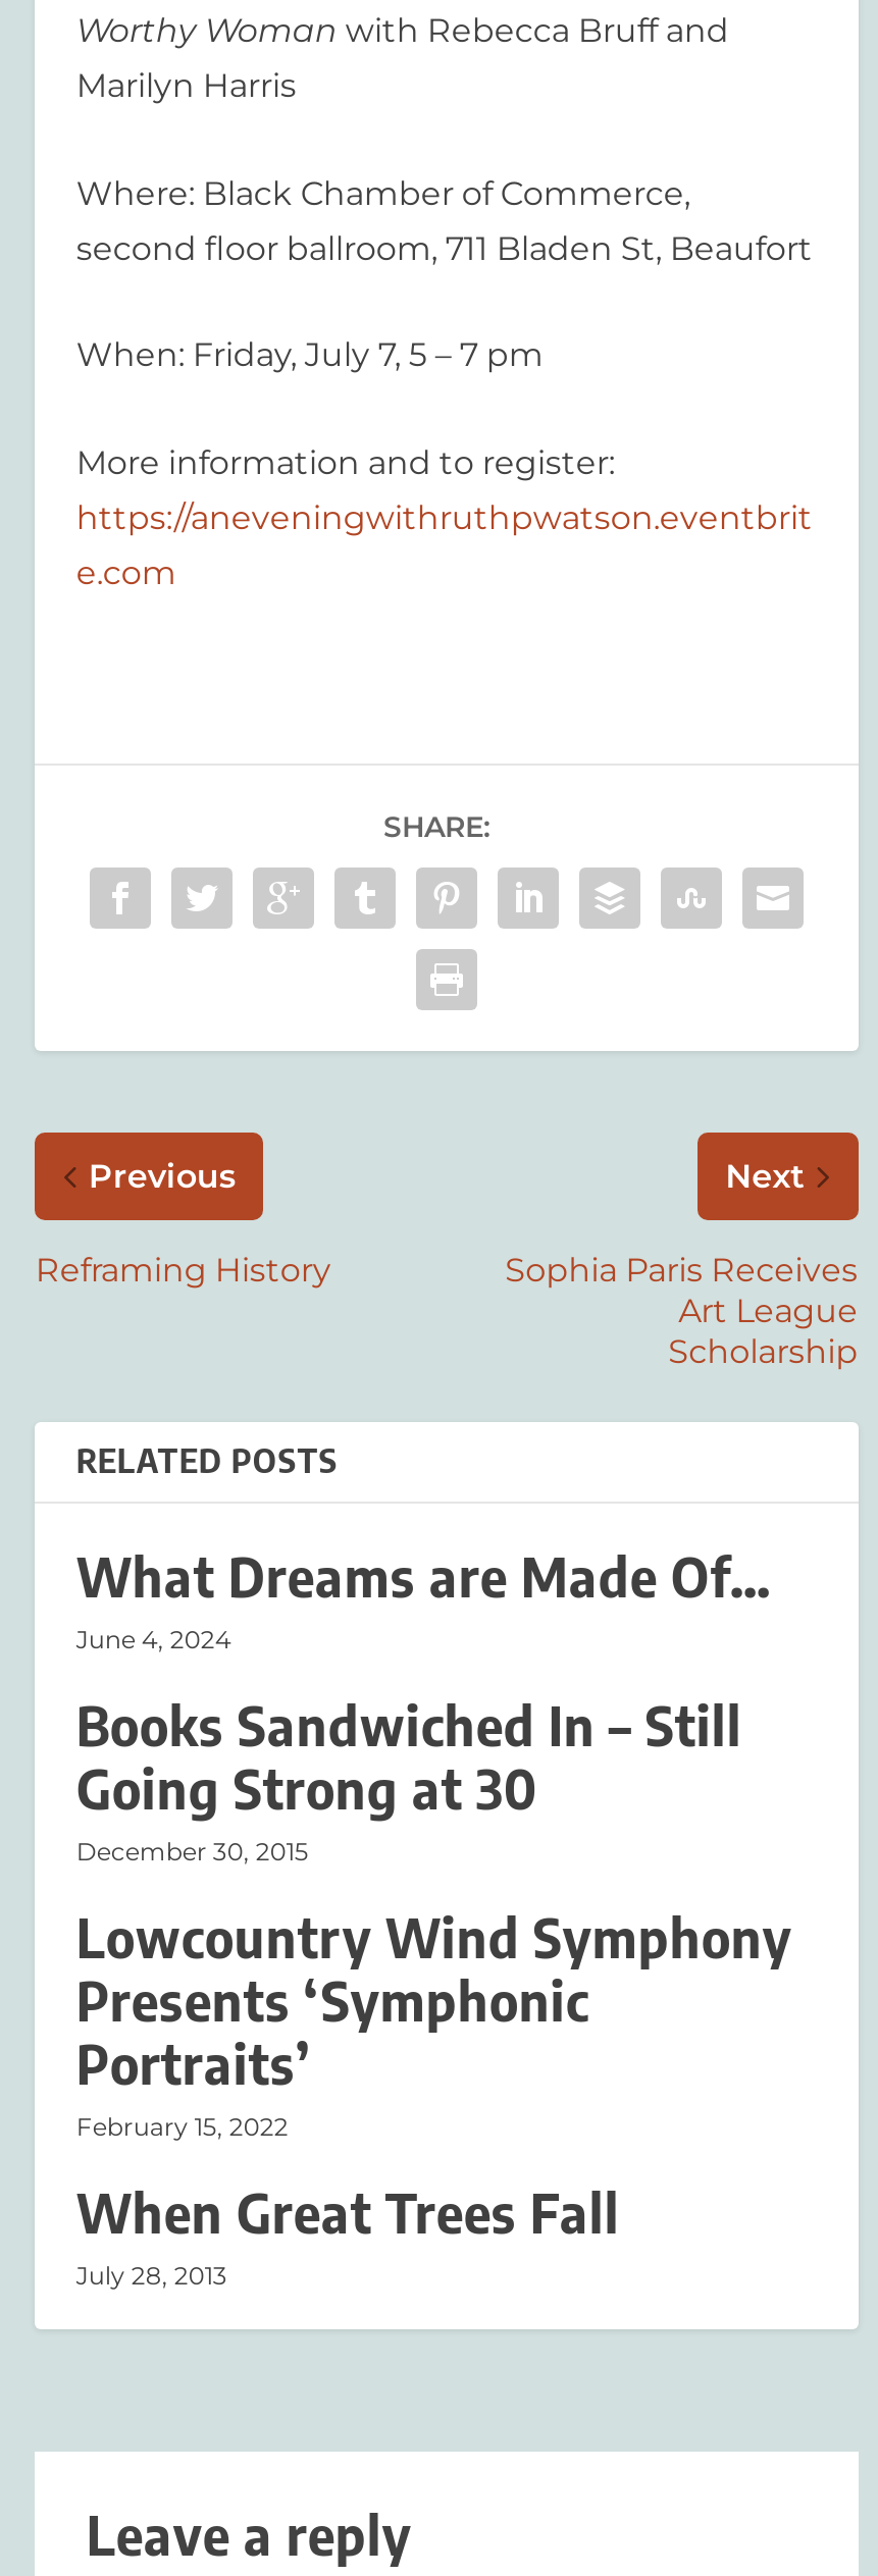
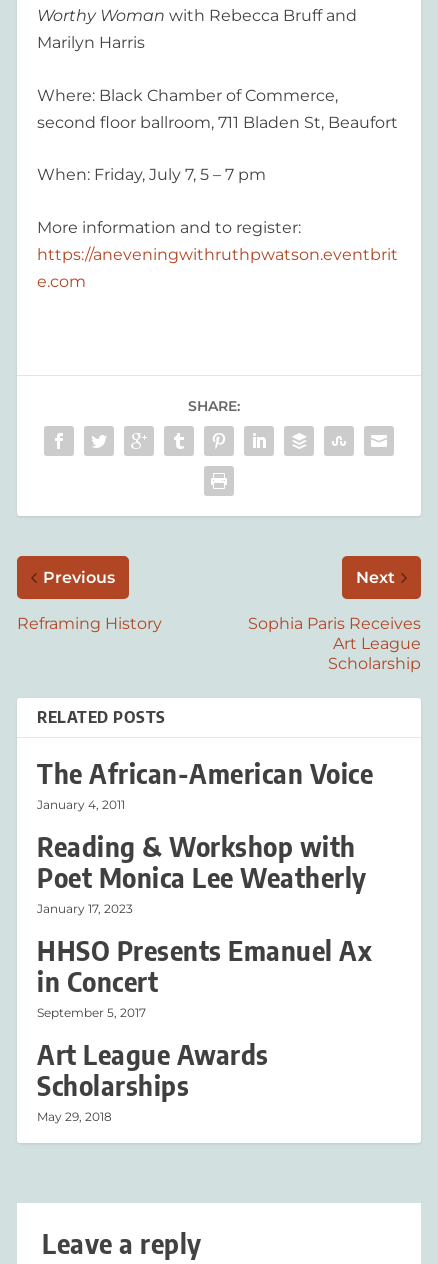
[76,1542,772,1654] What Dreams are Made Of… | June 4, 2024 -> [37,757,373,812] The African-American Voice | January 4, 2011
[76,1691,742,1866] Books Sandwiched In – Still | Going Strong at 30 | December 30, 2015 -> [37,830,367,916] Reading & Workshop with | Poet Monica Lee Weatherly | January 17, 2023
[76,1903,792,2142] Lowcountry Wind Symphony | Presents ‘Symphonic | Portraits’ | February 15, 2022 -> [37,934,372,1020] HHSO Presents Emanuel Ax | in Concert | September 5, 2017
[76,2178,620,2290] When Great Trees Fall | July 28, 2013 -> [37,1038,269,1124] Art League Awards | Scholarships | May 29, 2018

